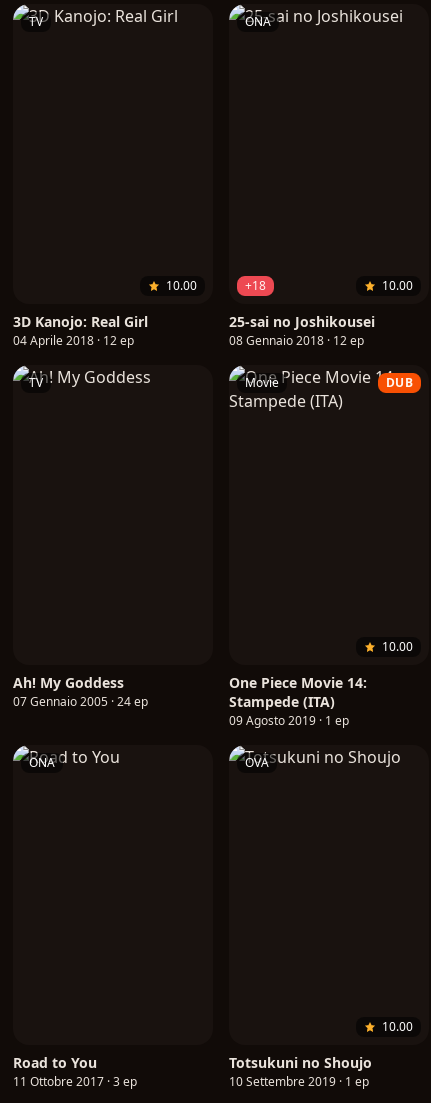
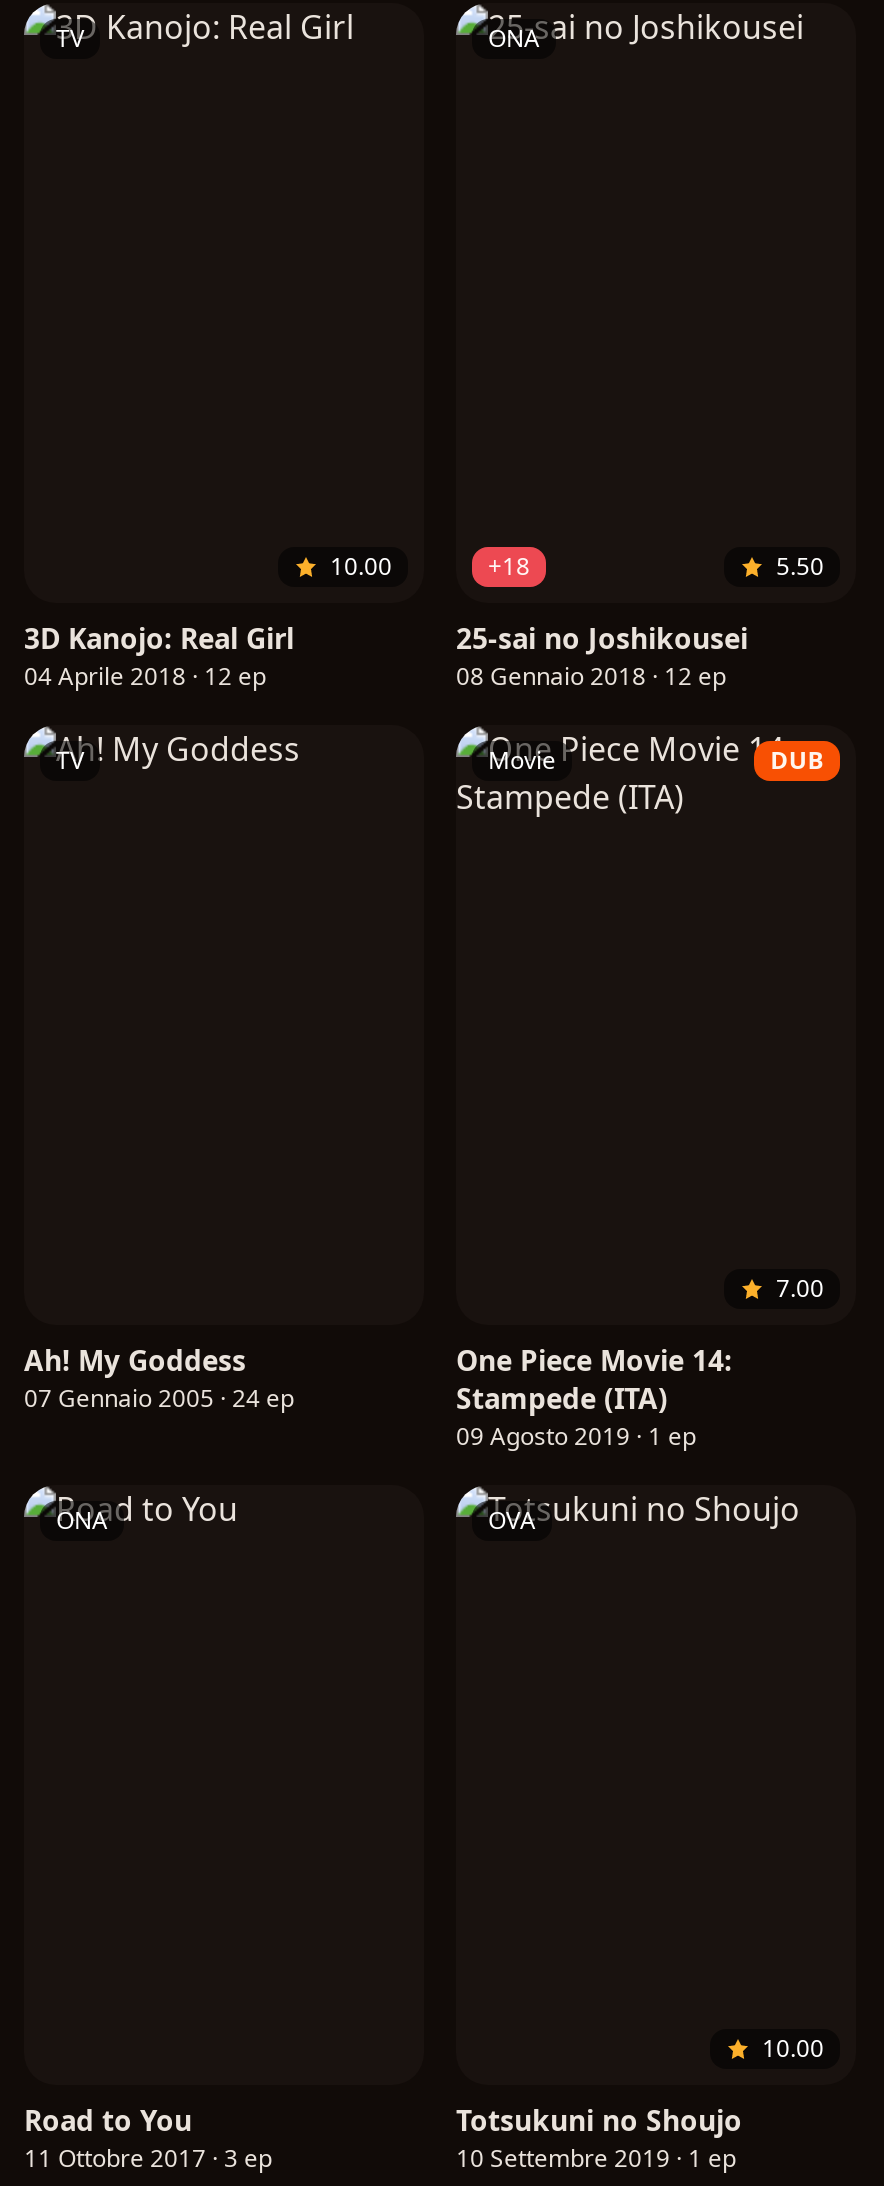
[382,277,413,294] 10.00 -> [776,549,824,583] 5.50
[382,638,413,655] 10.00 -> [776,1271,824,1305] 7.00

